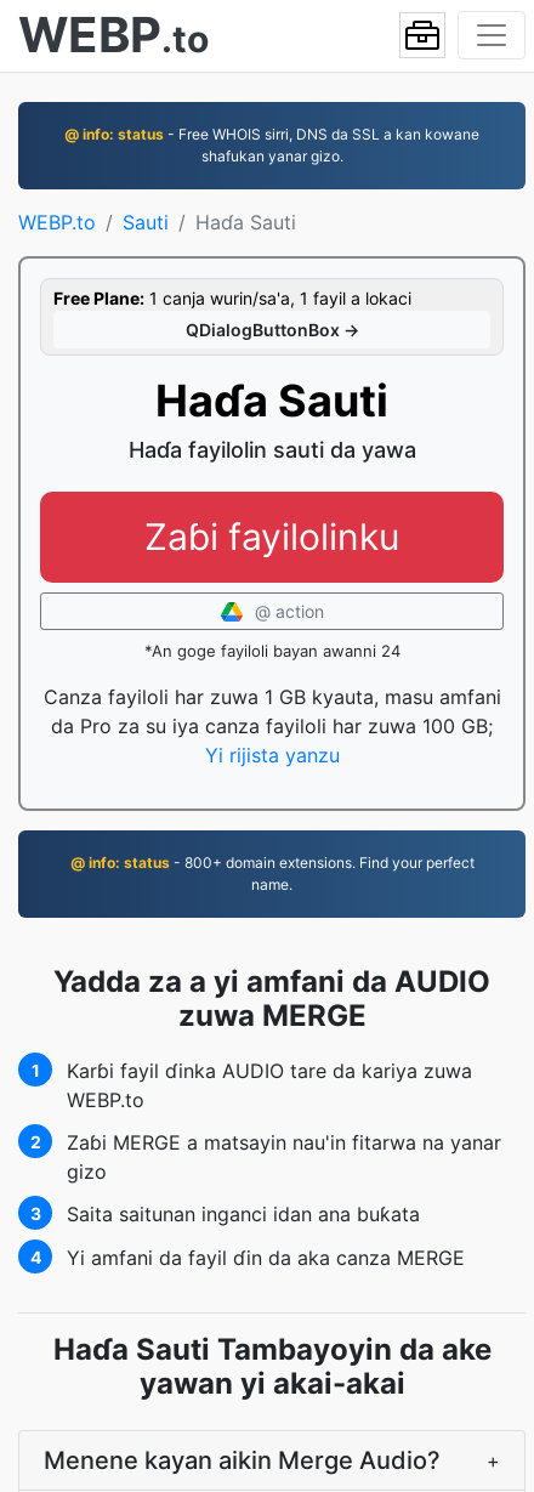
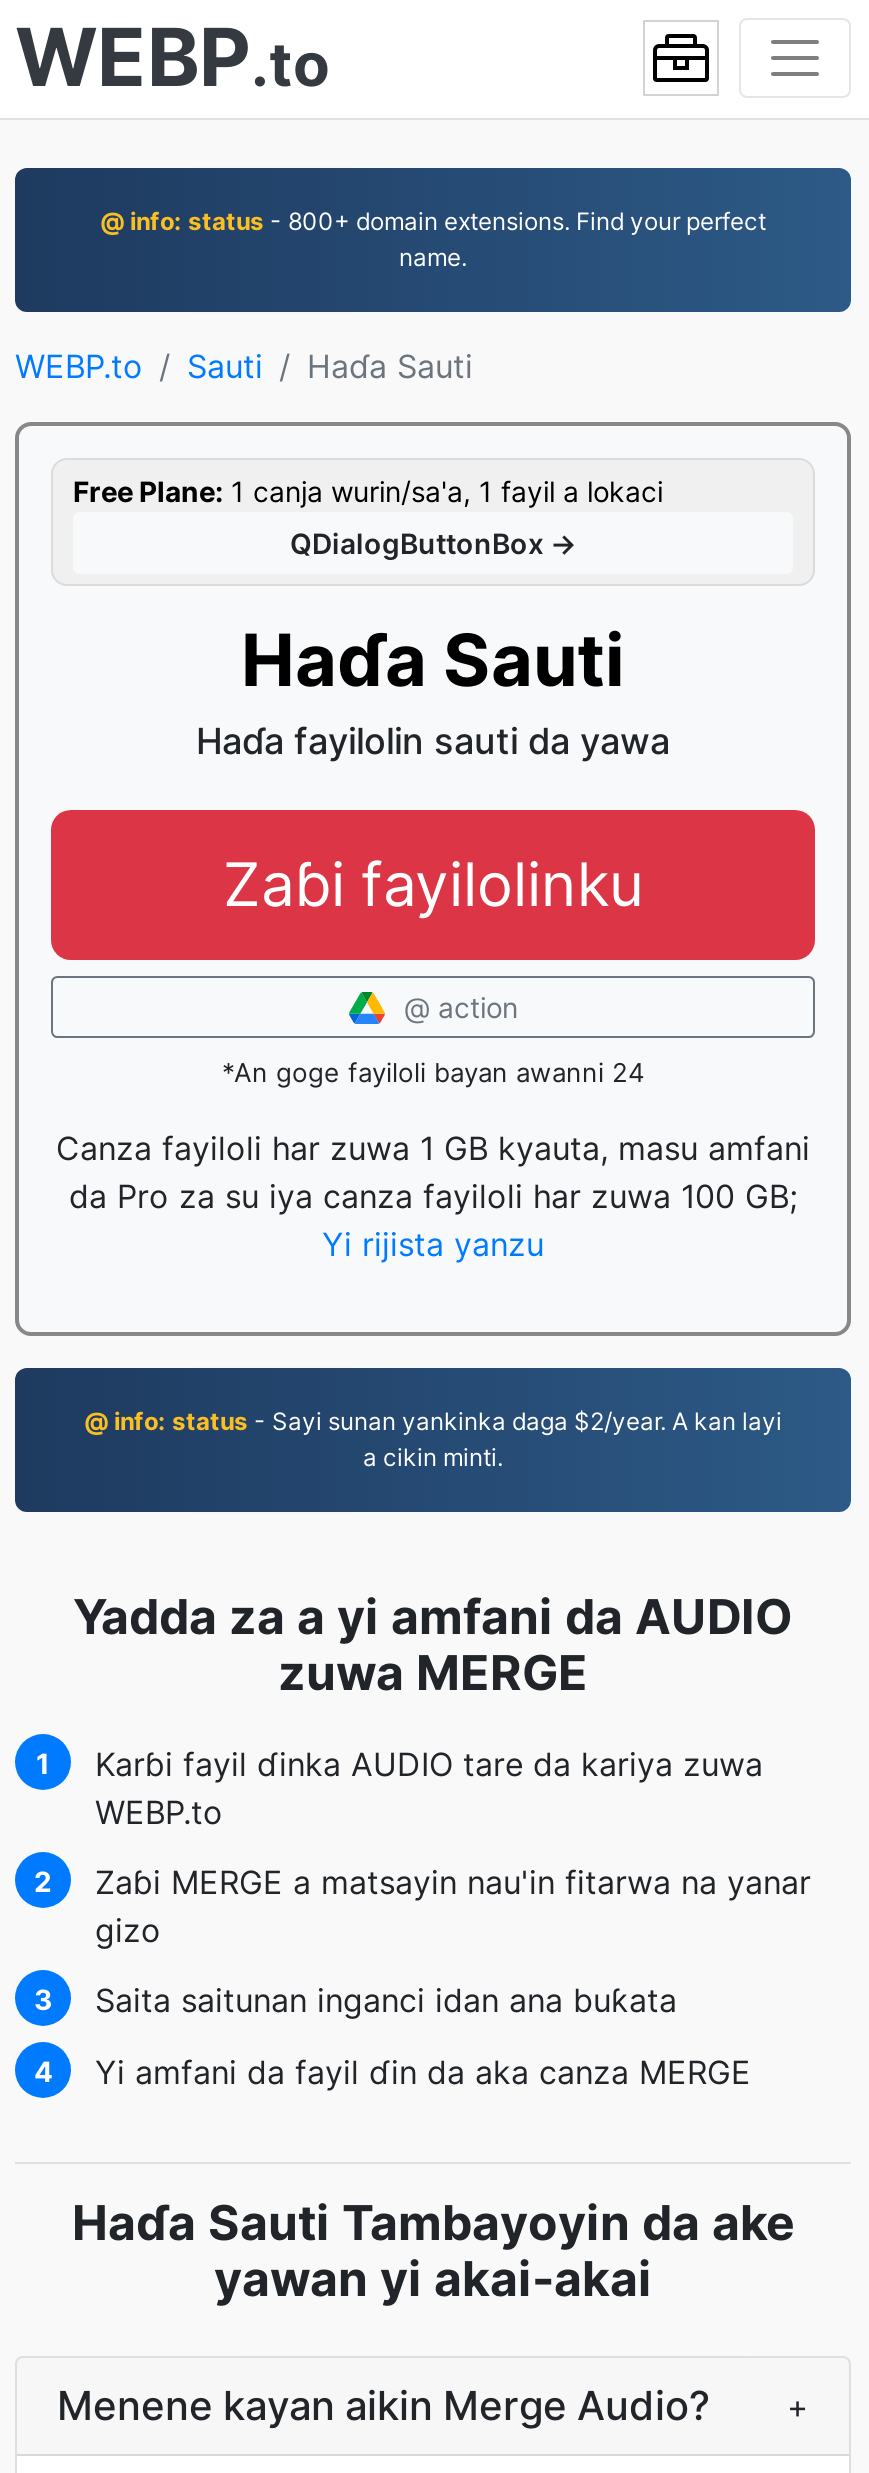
[64,125,479,165] @ info: status - Free WHOIS sirri, DNS da SSL a kan kowane | shafukan yanar gizo. -> none
none -> [84,1406,782,1472] @ info: status - Sayi sunan yankinka daga $2/year. A kan layi | a cikin minti.
moved [70,853,474,894] -> [100,206,766,272]: @ info: status - 800+ domain extensions. Find your perfect | name.

